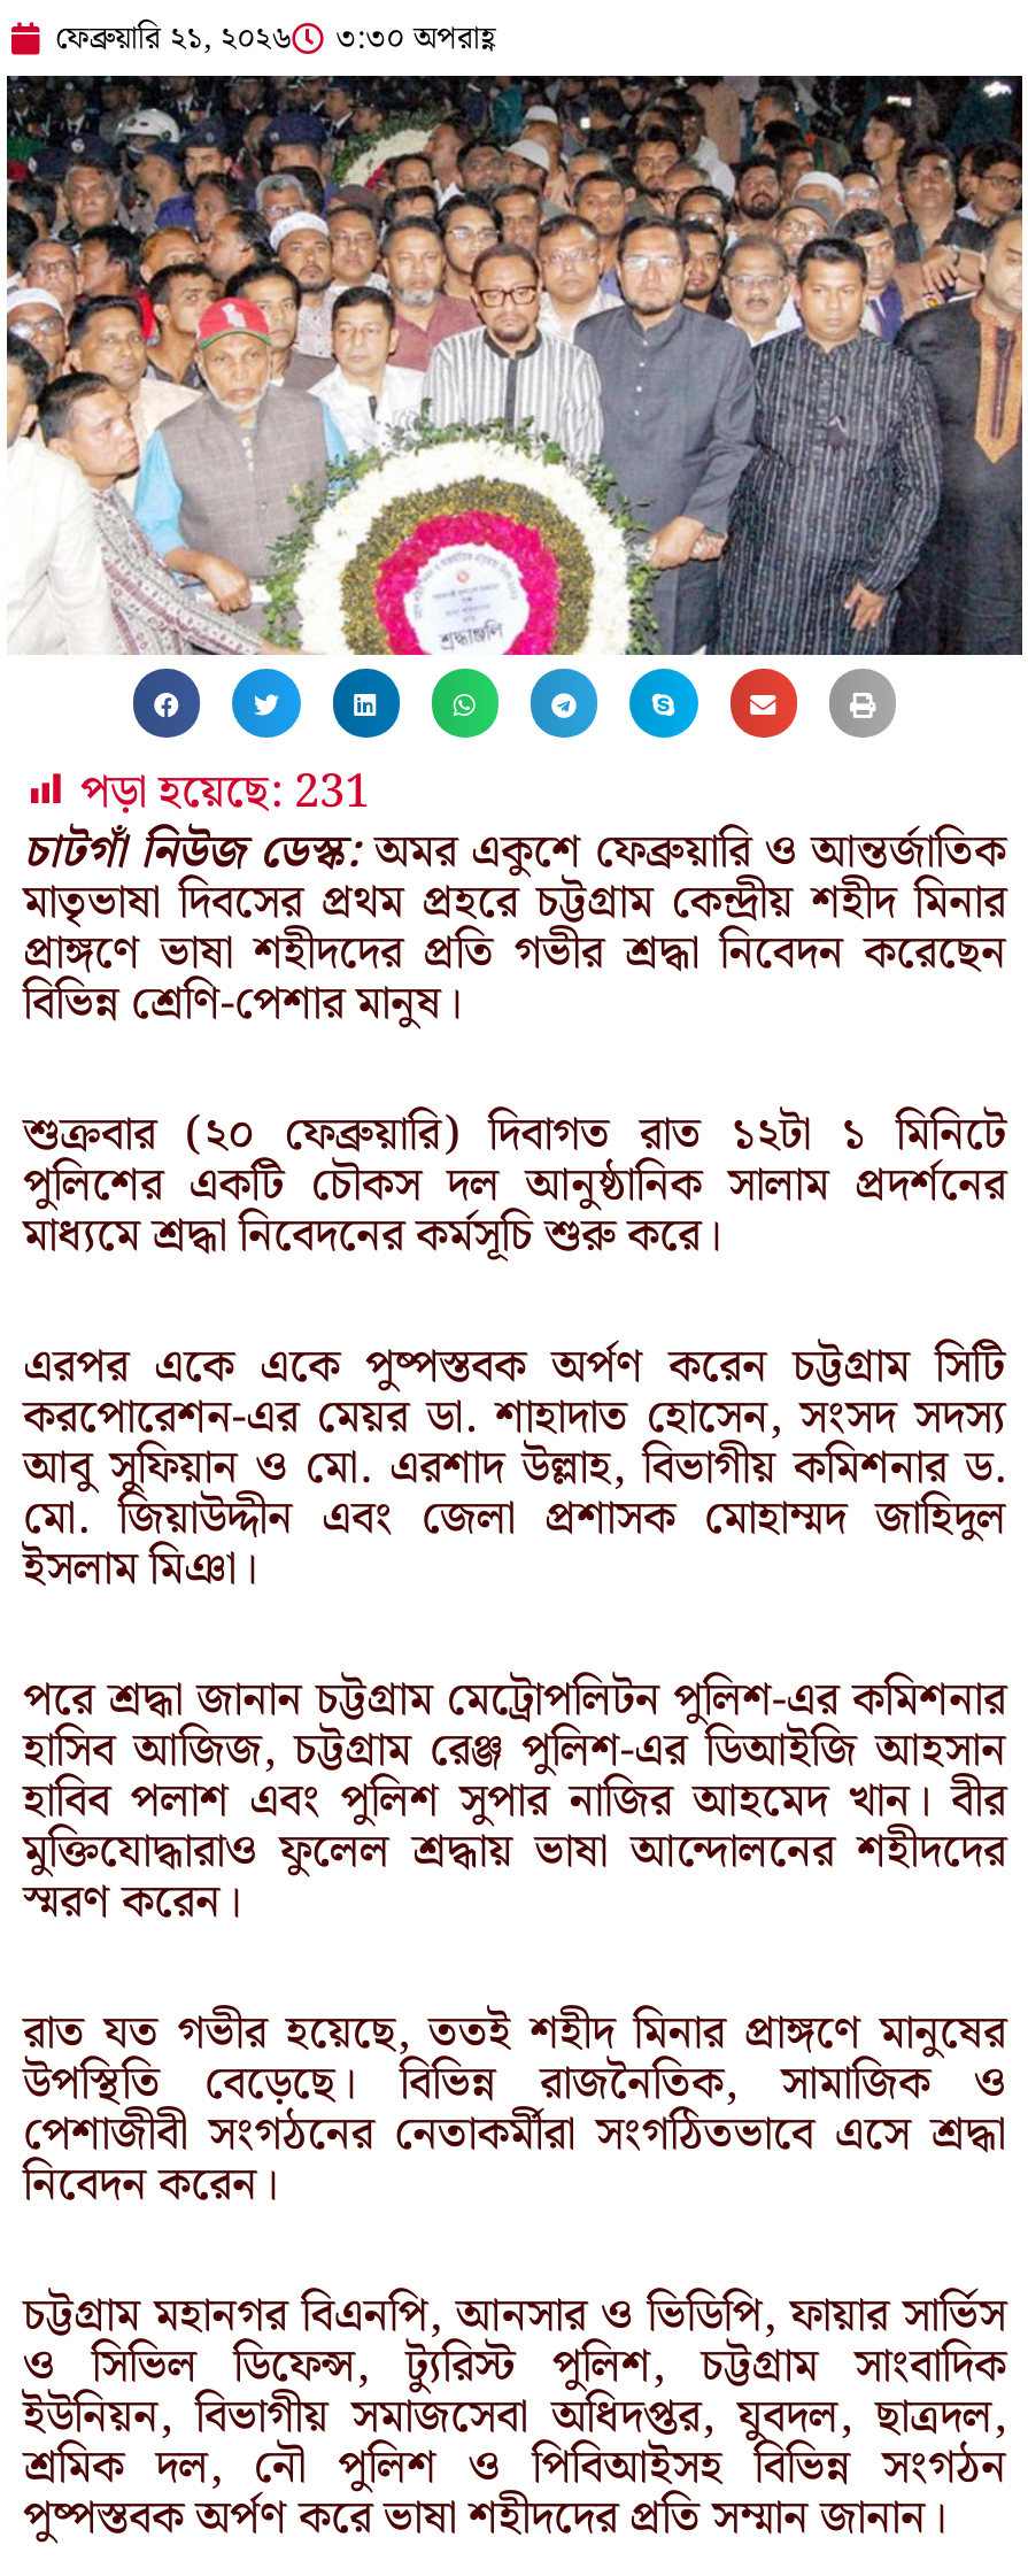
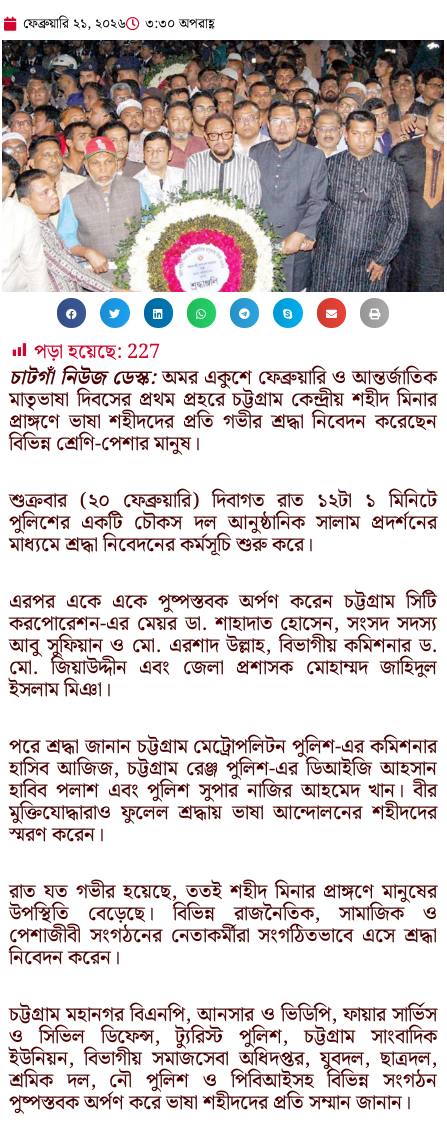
[80,755,370,829] পড়া হয়েছে: 231 -> [34,336,160,368] পড়া হয়েছে: 227

